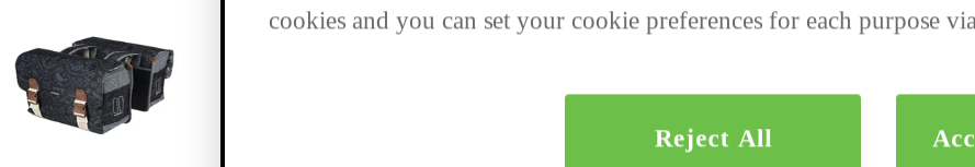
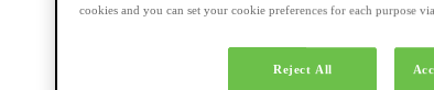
[12,35,177,138] [image] -> none

